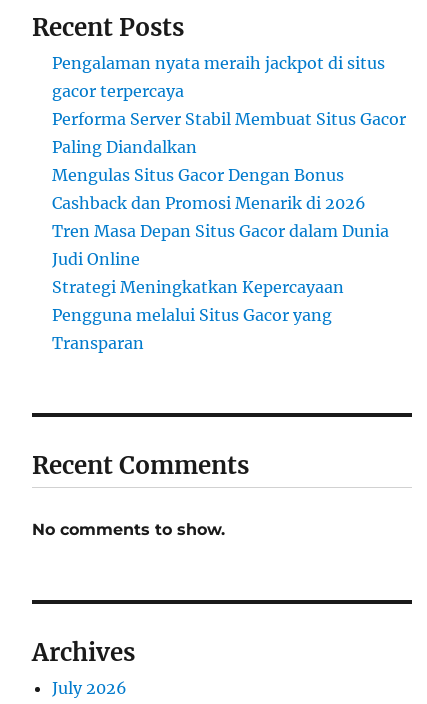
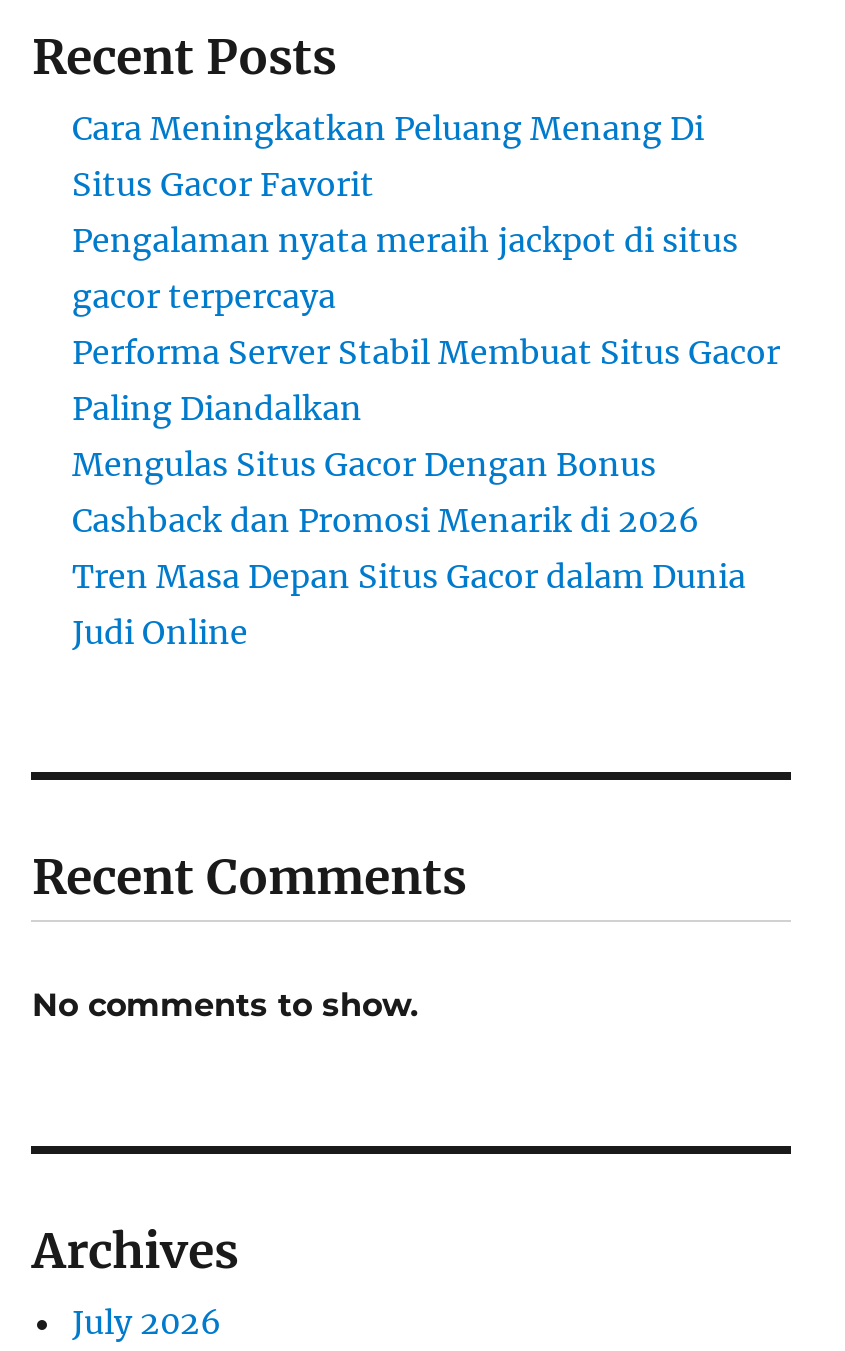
none -> [72,108,704,204] Cara Meningkatkan Peluang Menang Di | Situs Gacor Favorit
moved [52,53,406,269] -> [72,220,780,652]: Pengalaman nyata meraih jackpot di situs | gacor terpercaya | Performa Server Stabil Membuat Situs Gacor | Paling Diandalkan | Mengulas Situs Gacor Dengan Bonus | Cashback dan Promosi Menarik di 2026 | Tren Masa Depan Situs Gacor dalam Dunia | Judi Online
[52,277,344,353] Strategi Meningkatkan Kepercayaan | Pengguna melalui Situs Gacor yang | Transparan -> none

